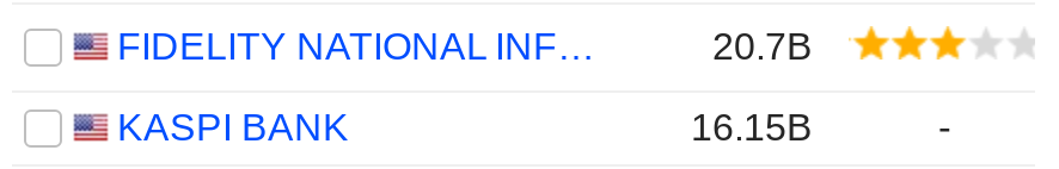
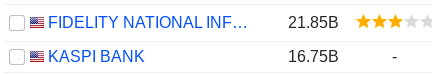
[712,26,813,67] 20.7B -> [288,14,339,31] 21.85B
[691,107,813,148] 16.15B -> [288,48,339,65] 16.75B

